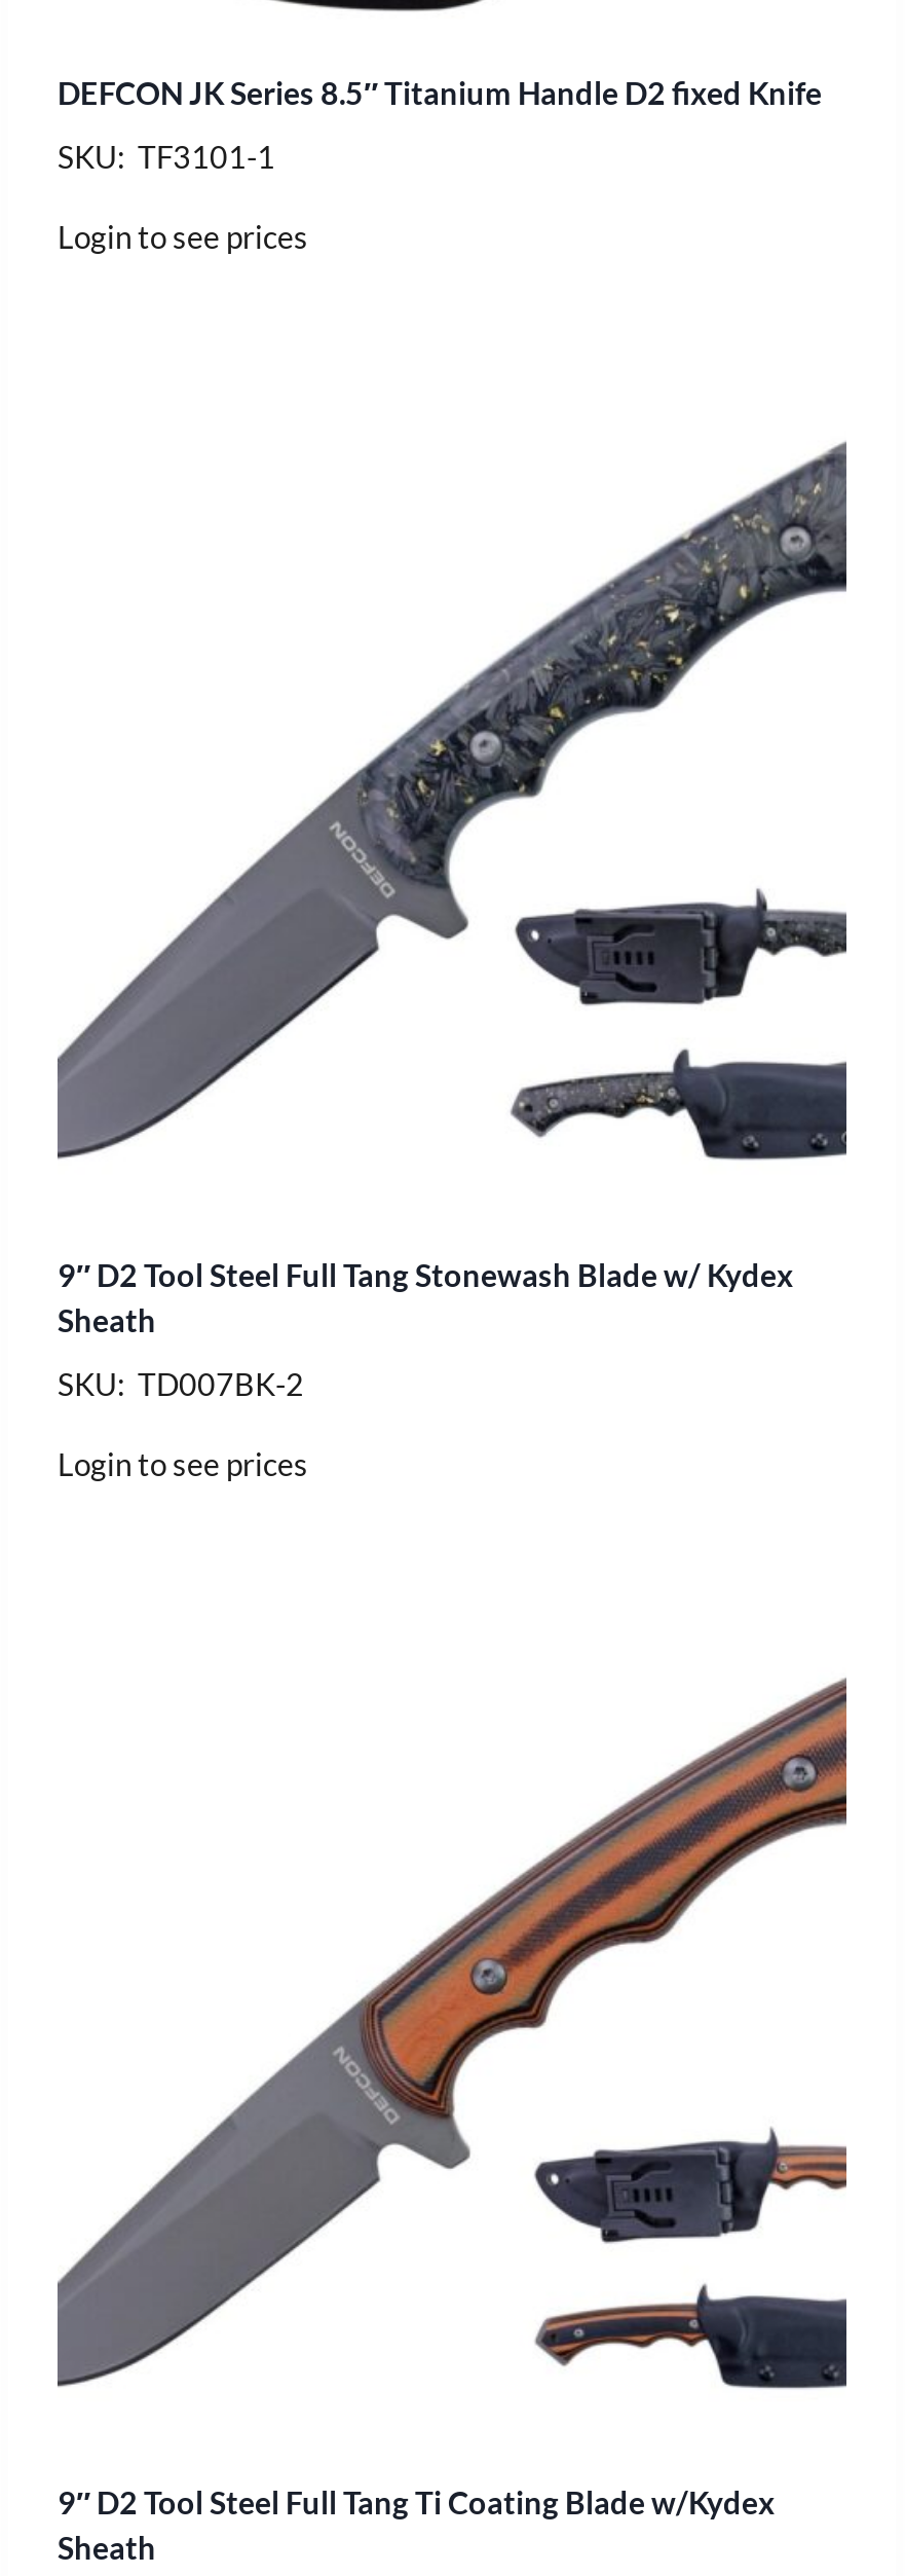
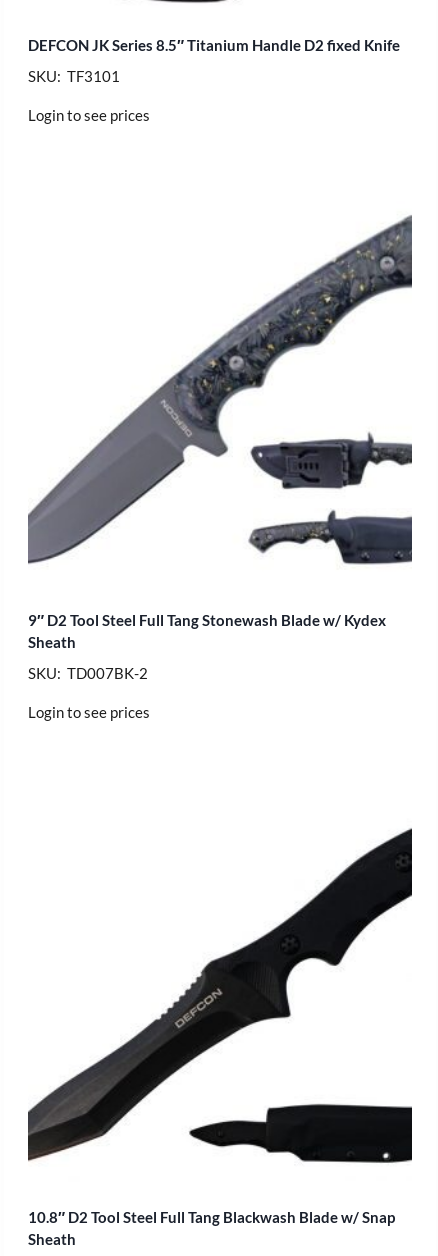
[58,138,275,175] SKU: TF3101-1 -> [28,67,120,85] SKU: TF3101
[55,1678,849,2389] [image] -> [28,817,413,1163] [image]
[58,2484,775,2521] 9″ D2 Tool Steel Full Tang Ti Coating Blade w/Kydex -> [28,1208,395,1226] 10.8″ D2 Tool Steel Full Tang Blackwash Blade w/ Snap

